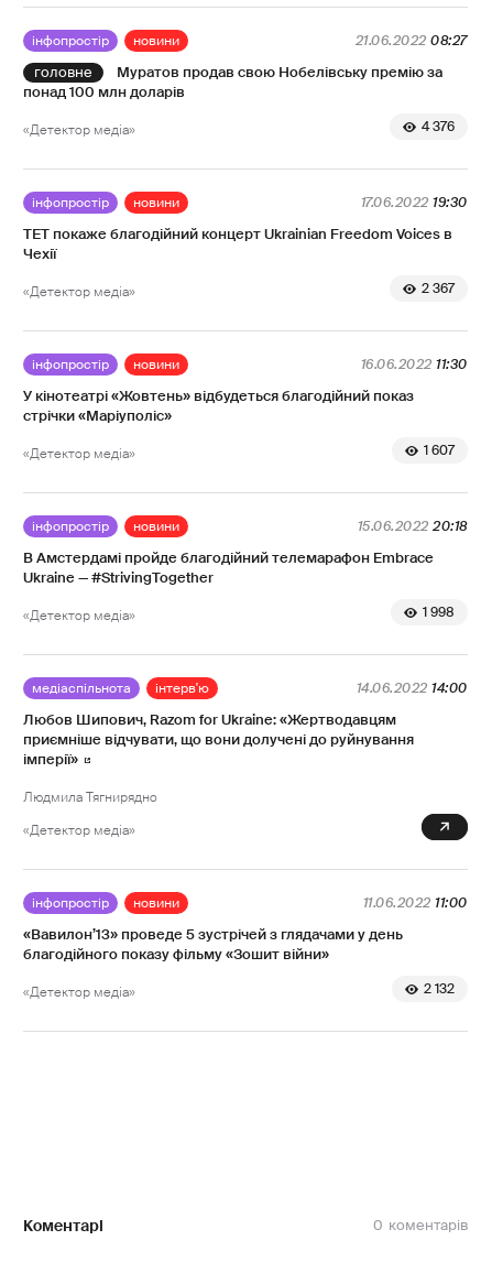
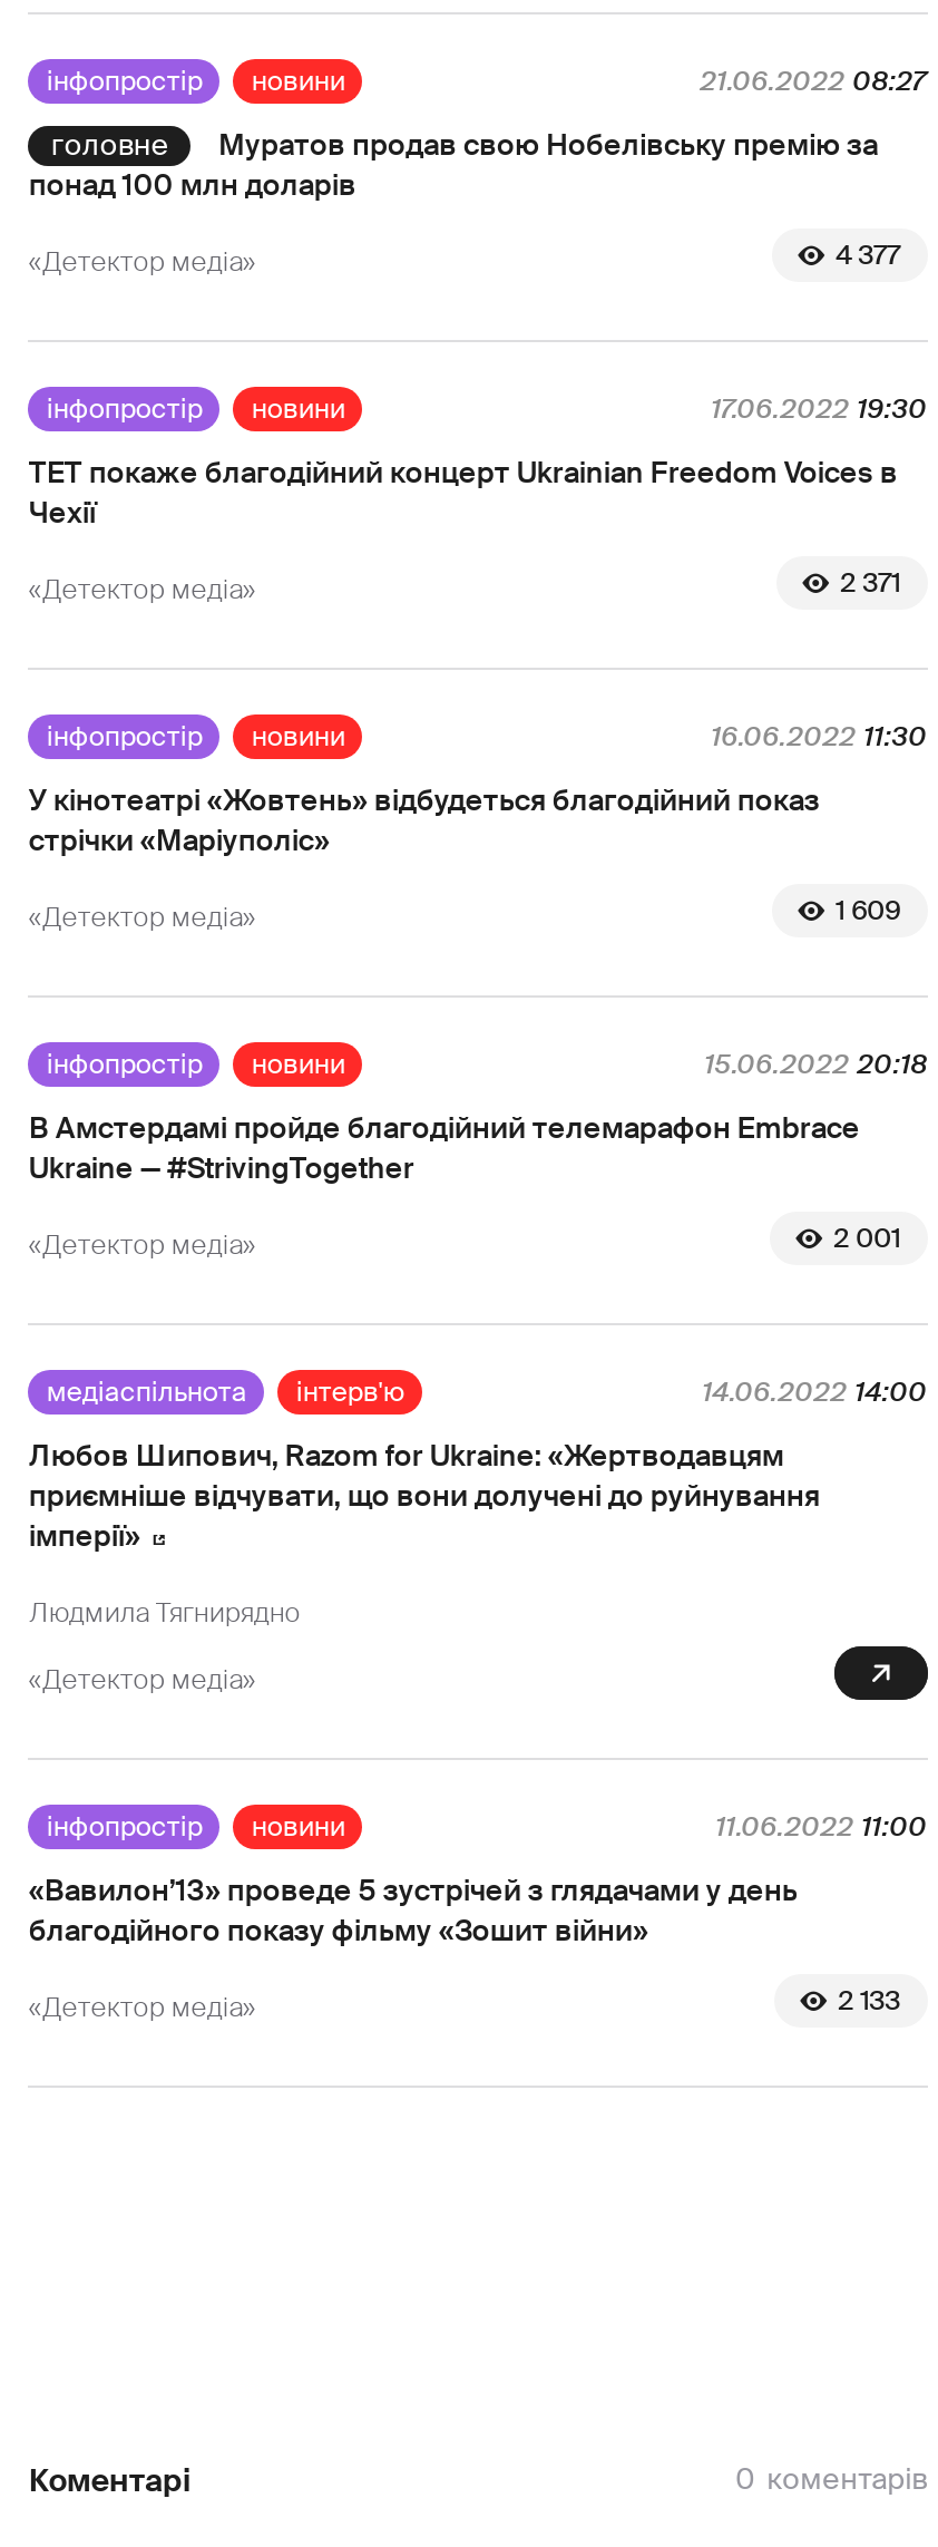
[421,118,454,136] 4 376 -> [836,238,900,274] 4 377
[421,280,454,298] 2 367 -> [840,566,900,602] 2 371
[423,442,454,460] 1 607 -> [836,894,900,929] 1 609
[422,604,454,622] 1 998 -> [834,1221,900,1257] 2 001
[423,981,454,998] 2 132 -> [838,1984,900,2020] 2 133

